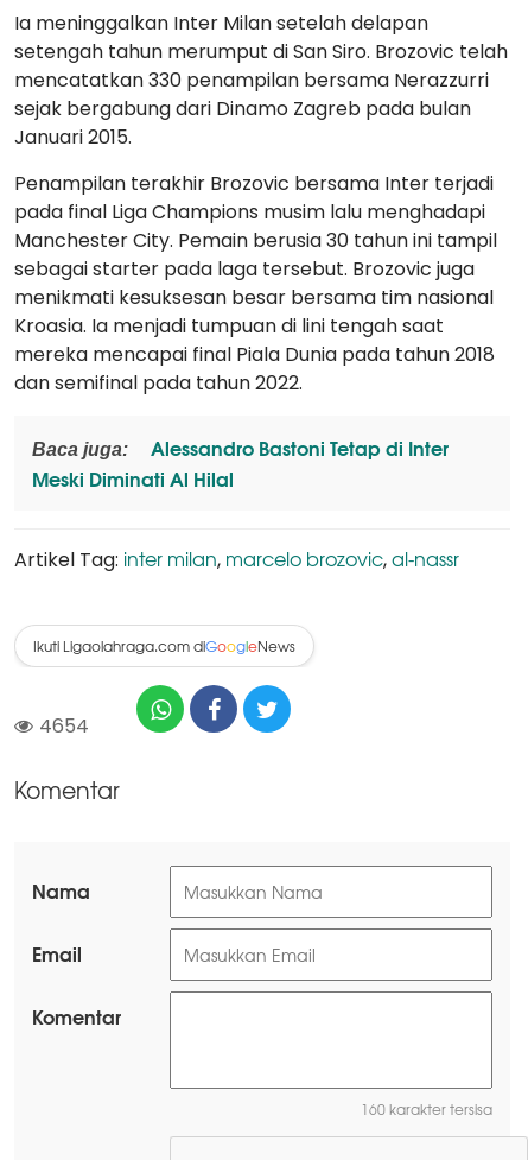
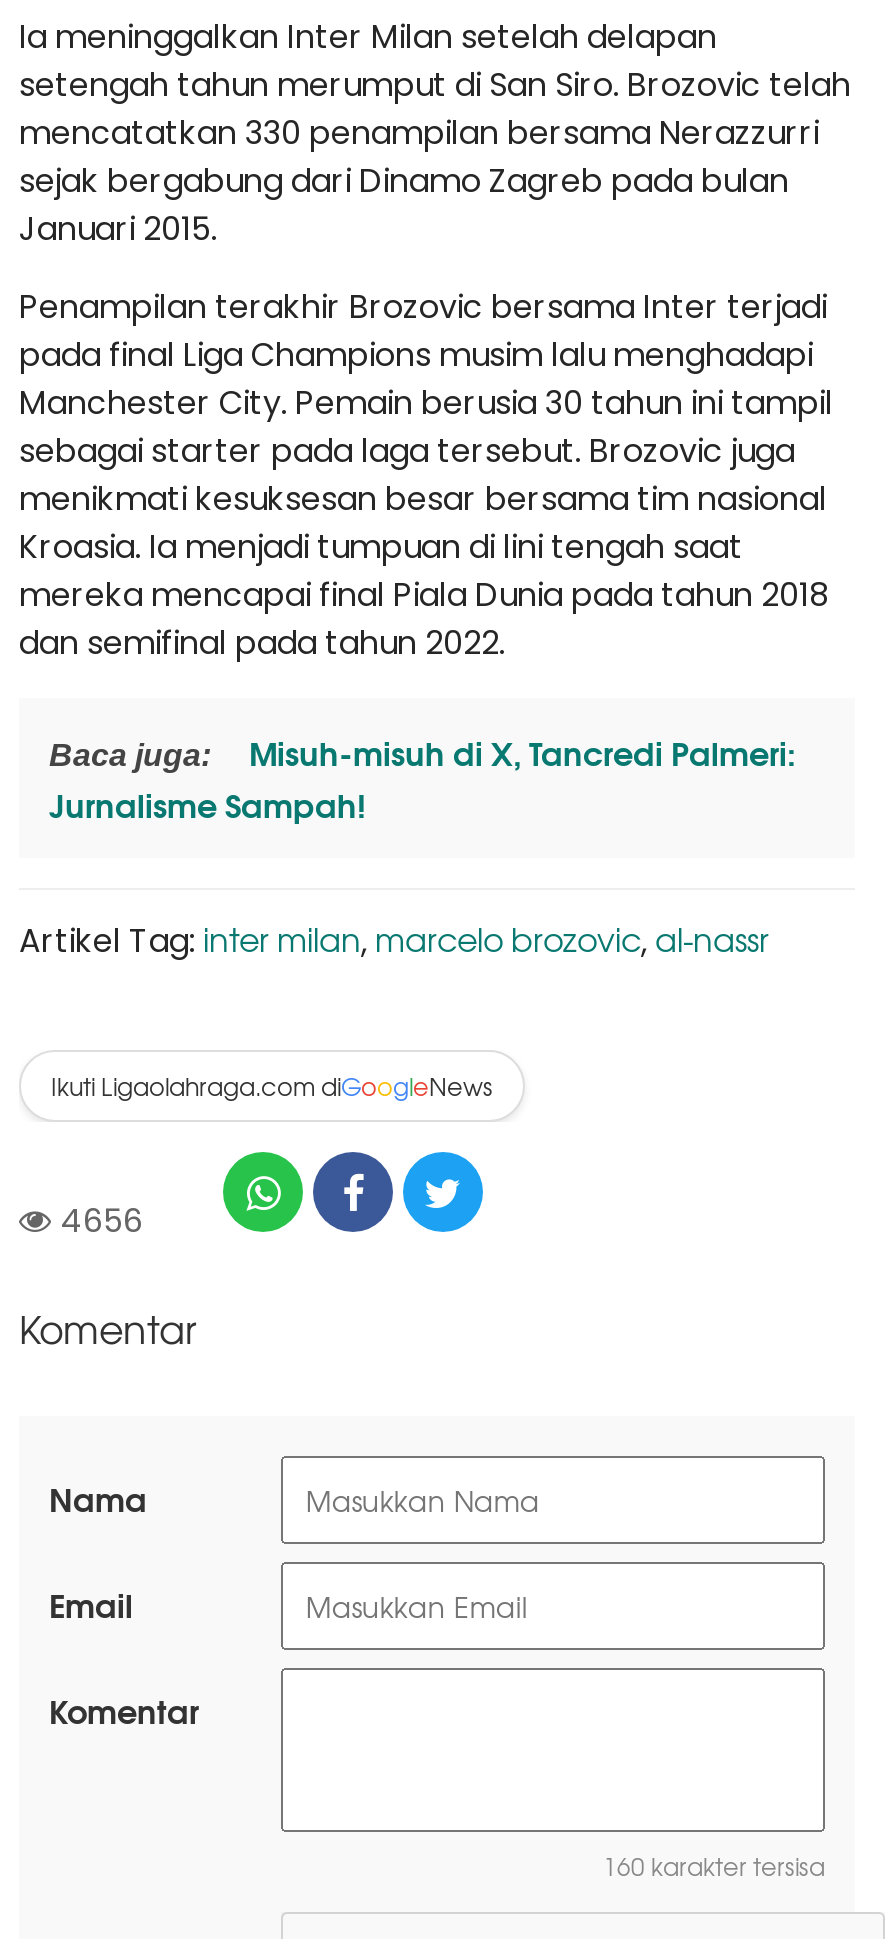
[32,433,449,493] Alessandro Bastoni Tetap di Inter | Meski Diminati Al Hilal -> [49,727,795,829] Misuh-misuh di X, Tancredi Palmeri: | Jurnalisme Sampah!
[39,716,89,735] 4654 -> [61,1205,143,1237] 4656

